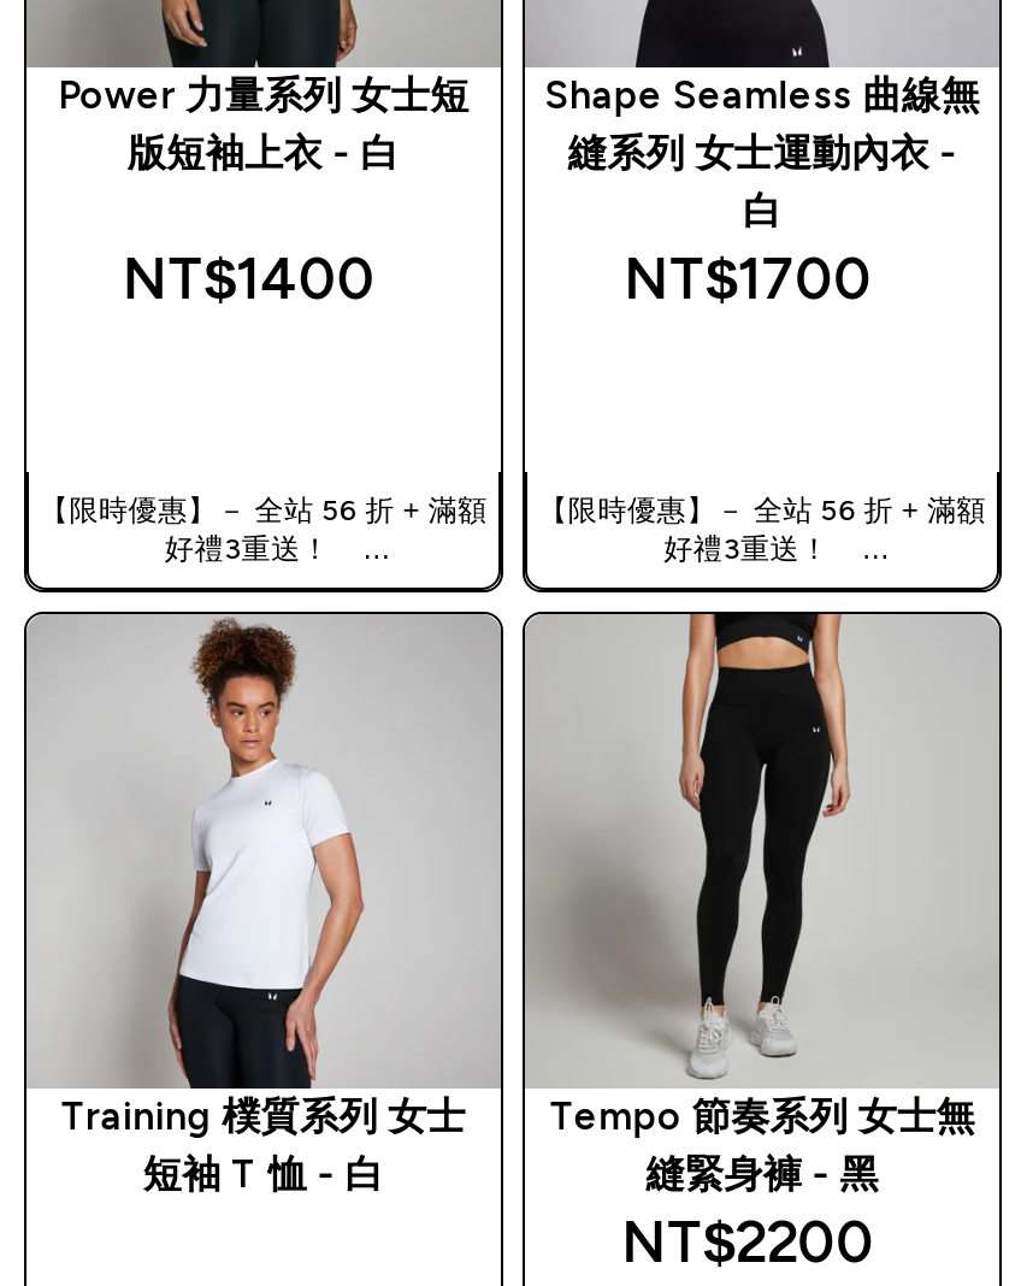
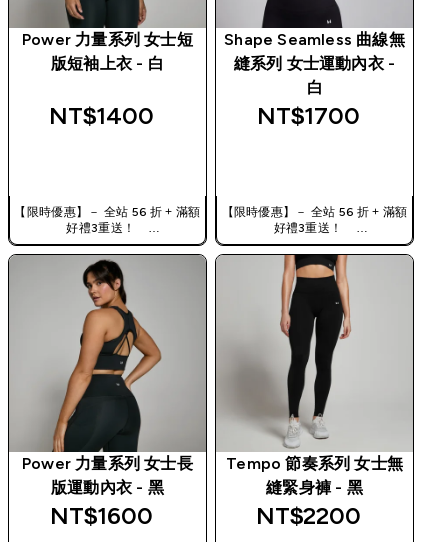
[31,633,498,1195] [image] | Training 樸質系列 女士 | 短袖 T 恤 - 白 -> [12,264,204,529] [image] | Power 力量系列 女士長 | 版運動內衣 - 黑 | NT$1600

